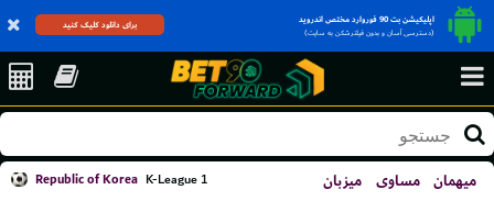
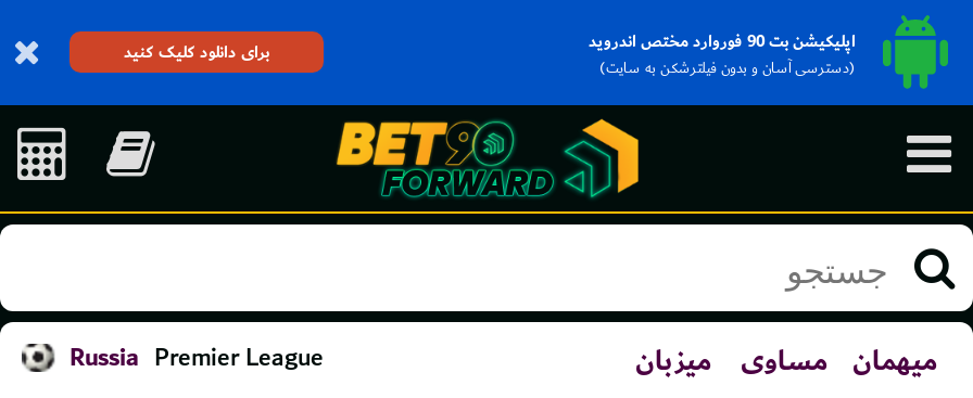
[35,168,207,191] Republic of Korea K-League 1 -> [69,335,324,381] Russia Premier League

